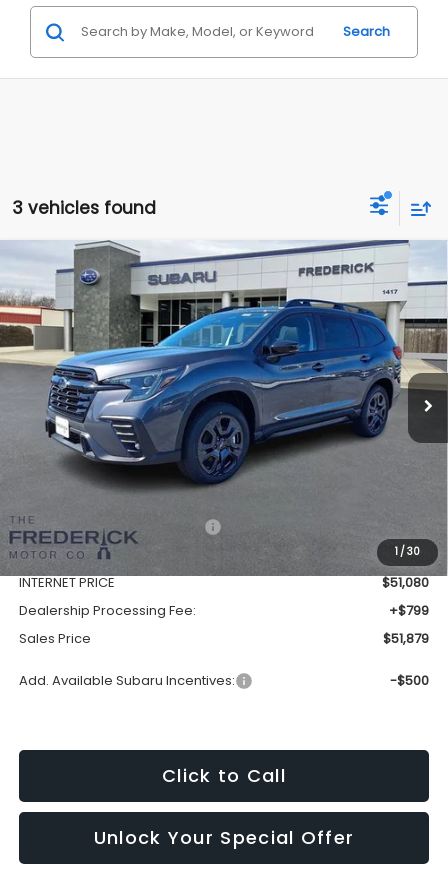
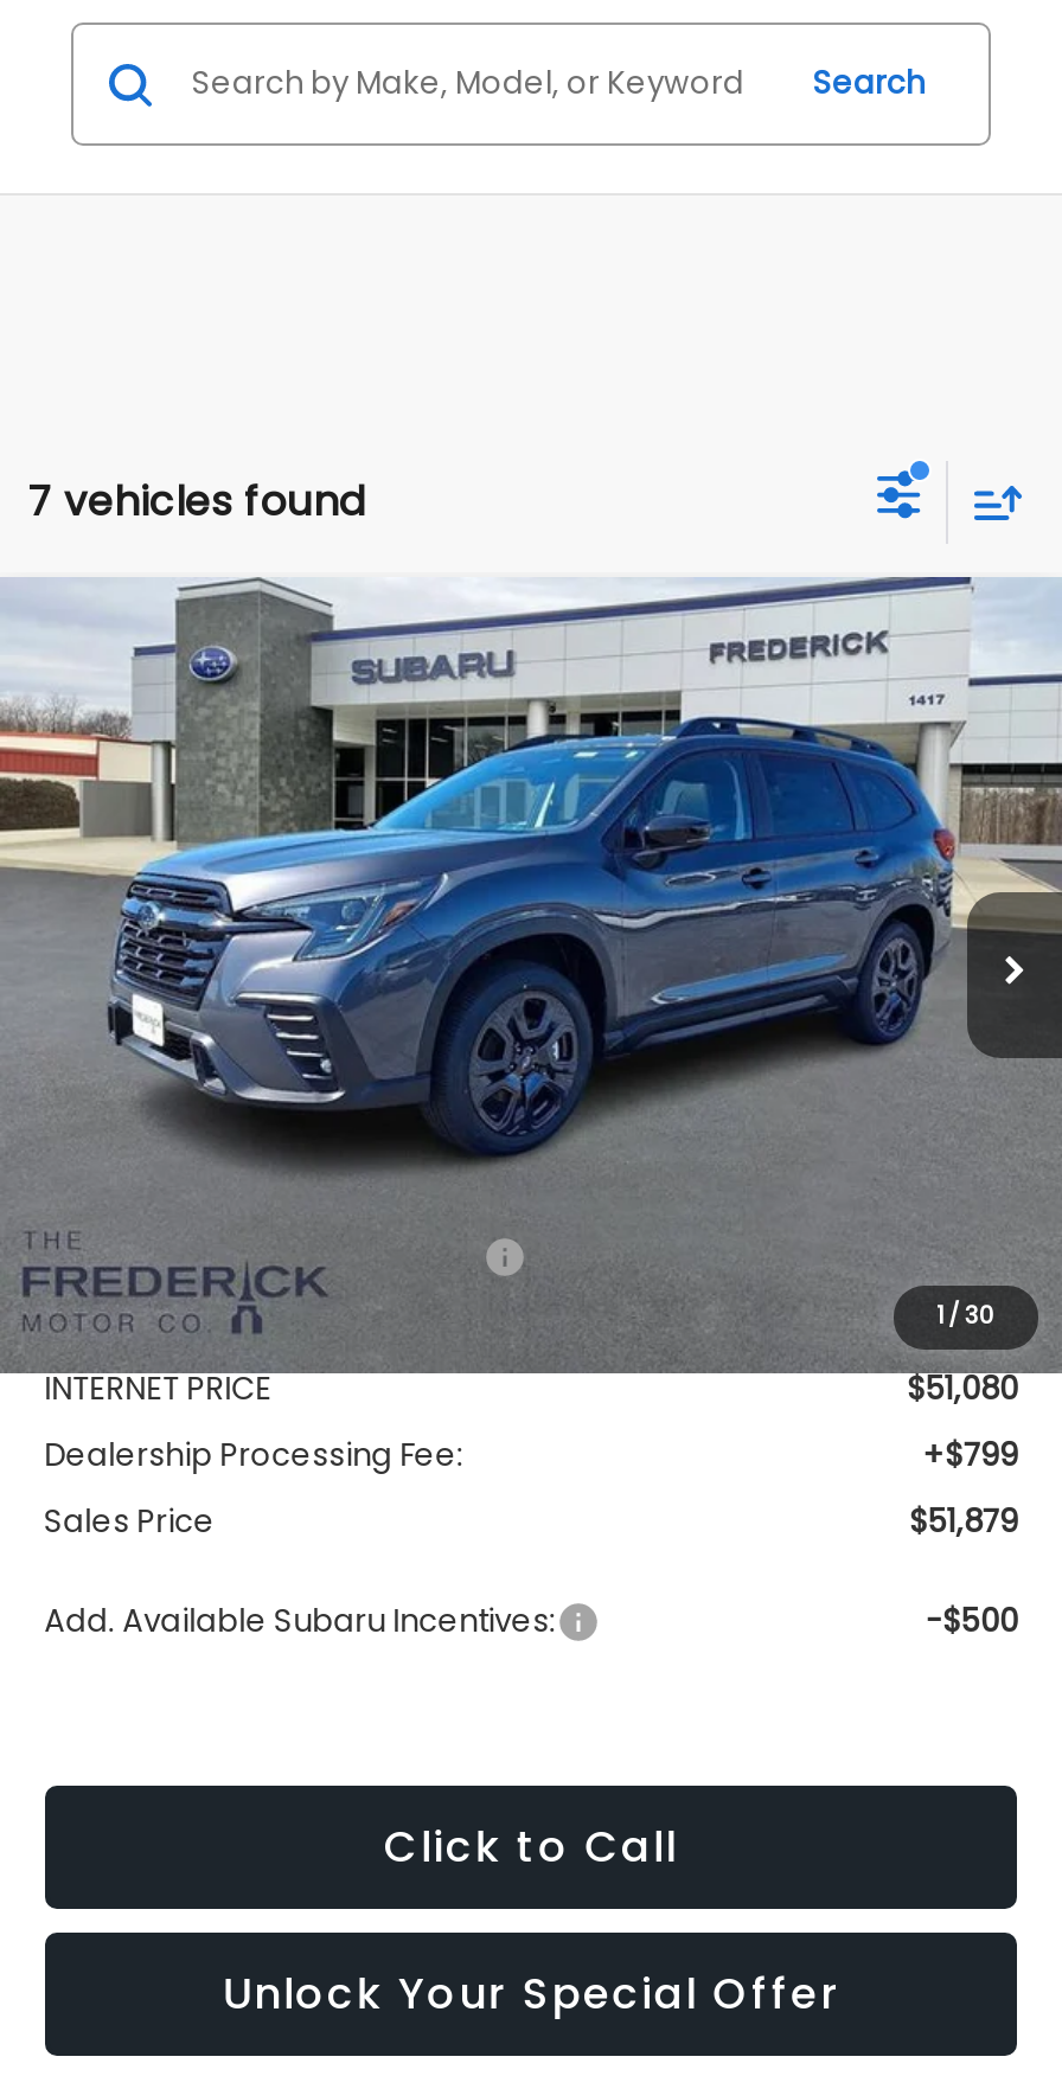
[12,195,156,219] 3 vehicles found -> [28,472,367,528] 7 vehicles found

